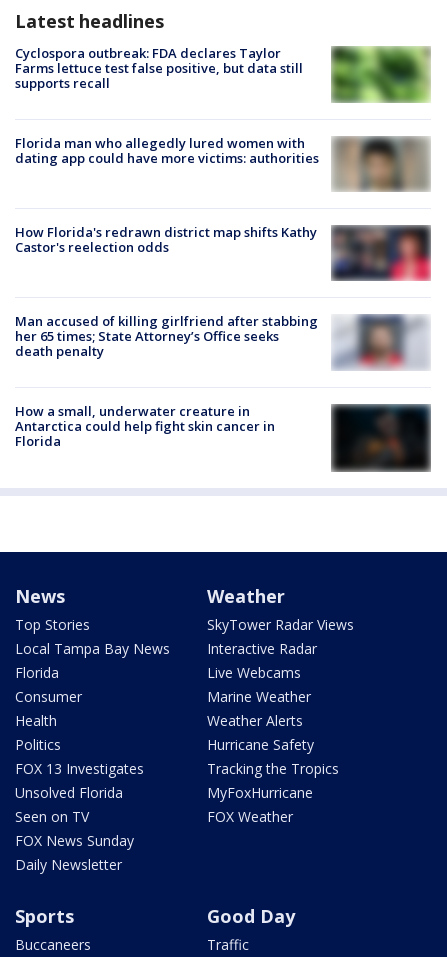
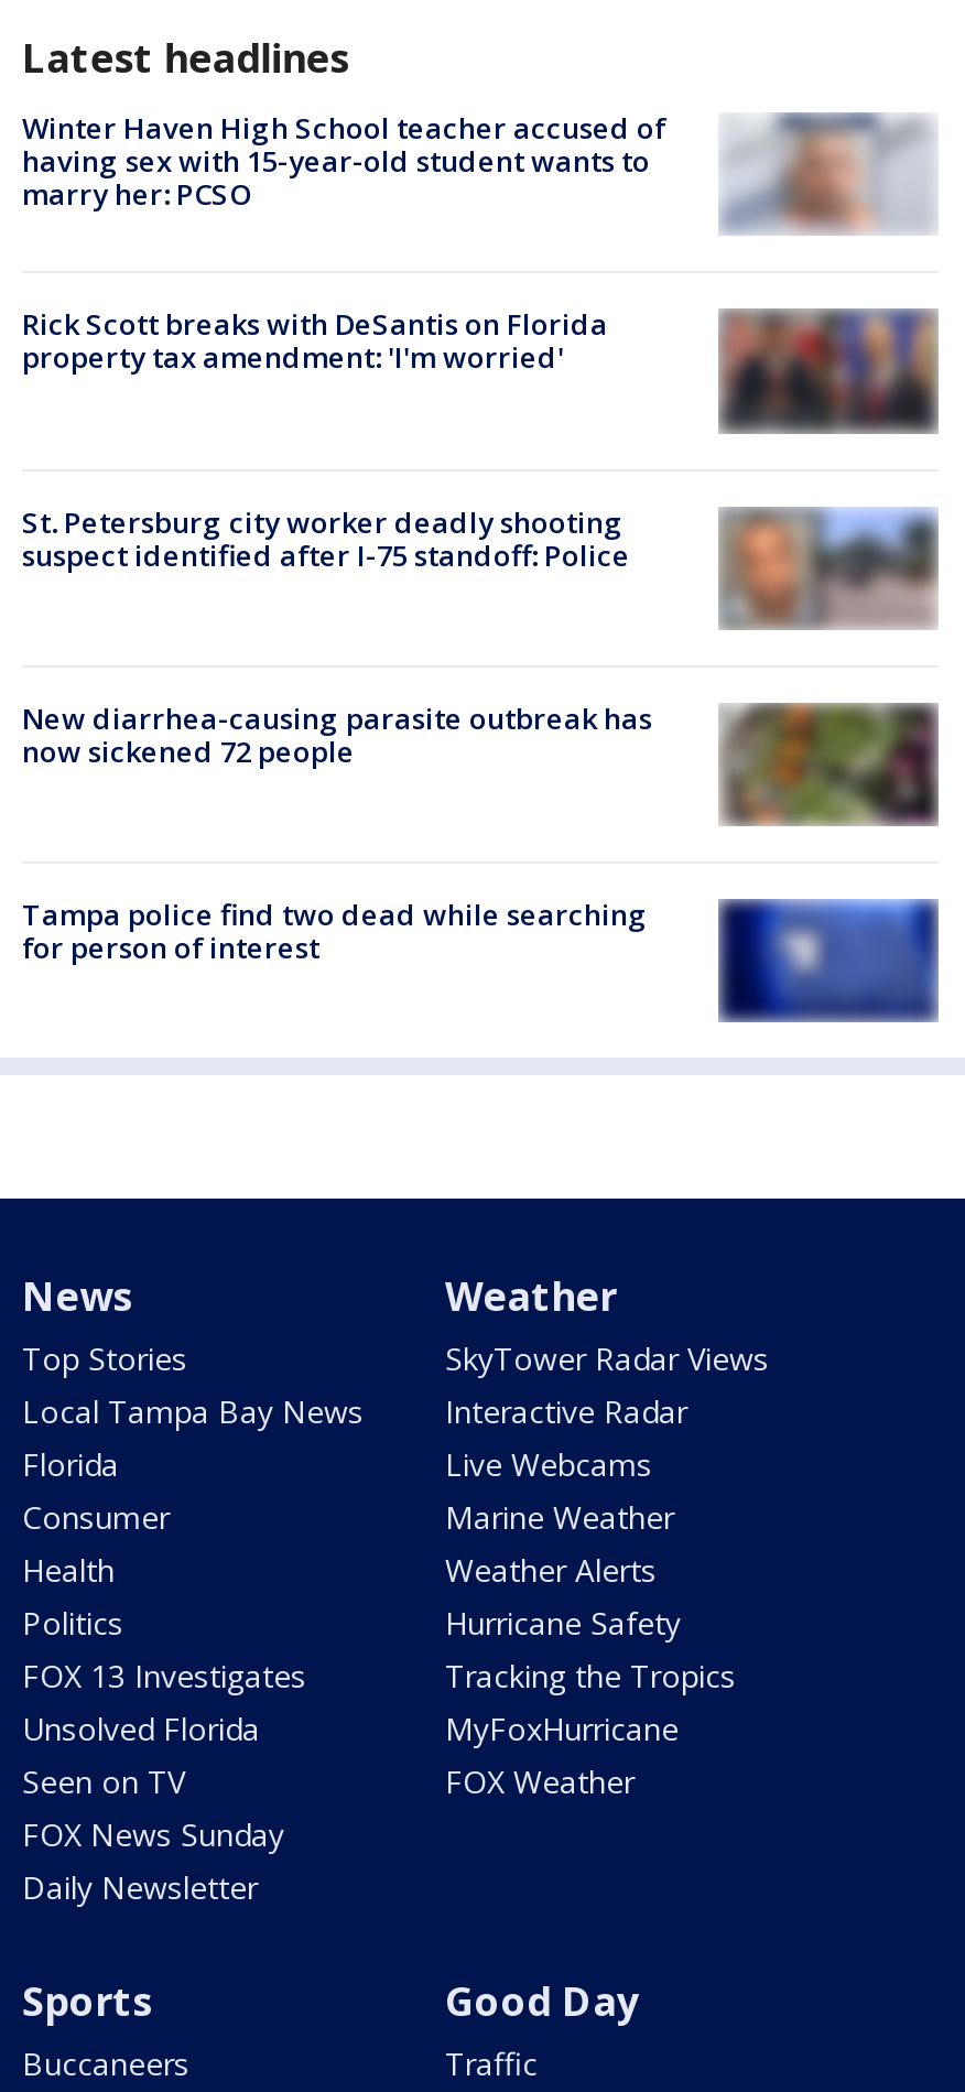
[15,44,431,103] [image] | Cyclospora outbreak: FDA declares Taylor | Farms lettuce test false positive, but data still | supports recall -> [22,109,936,236] [image] | Winter Haven High School teacher accused of | having sex with 15-year-old student wants to | marry her: PCSO
[15,134,319,167] Florida man who allegedly lured women with | dating app could have more victims: authorities -> [22,305,608,378] Rick Scott breaks with DeSantis on Florida | property tax amendment: 'I'm worried'
[333,136,429,192] [image] -> [720,308,936,432] [image]
[15,223,317,256] How Florida's redrawn district map shifts Kathy | Castor's reelection odds -> [22,502,630,575] St. Petersburg city worker deadly shooting | suspect identified after I-75 standoff: Police
[332,224,431,281] [image] -> [723,507,939,630] [image]
[15,312,430,370] [image] | Man accused of killing girlfriend after stabbing | her 65 times; State Attorney’s Office seeks | death penalty -> [22,699,939,826] [image] | New diarrhea-causing parasite outbreak has | now sickened 72 people
[15,402,275,450] How a small, underwater creature in | Antarctica could help fight skin cancer in | Florida -> [22,895,648,968] Tampa police find two dead while searching | for person of interest
[332,404,431,472] [image] -> [720,899,939,1022] [image]

